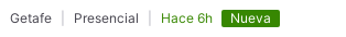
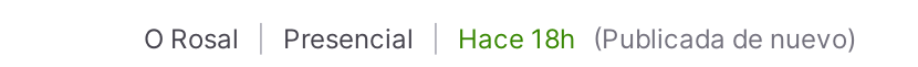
[10,10,52,26] Getafe -> [144,22,239,55] O Rosal
[161,10,271,26] Hace 6h | Nueva -> [458,22,856,55] Hace 18h (Publicada de nuevo)

